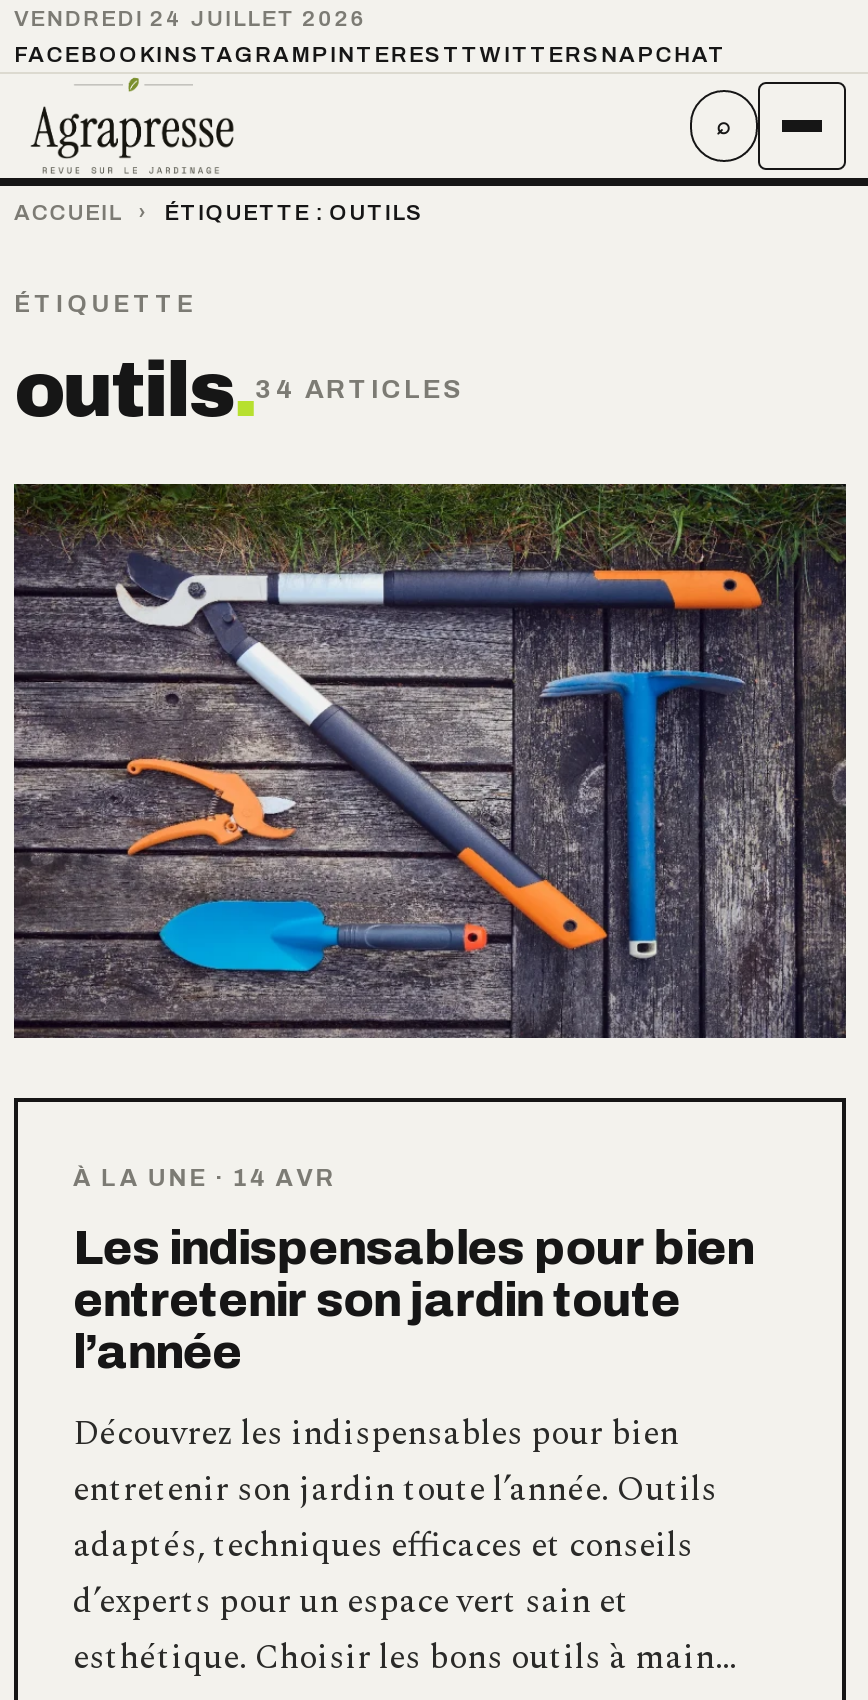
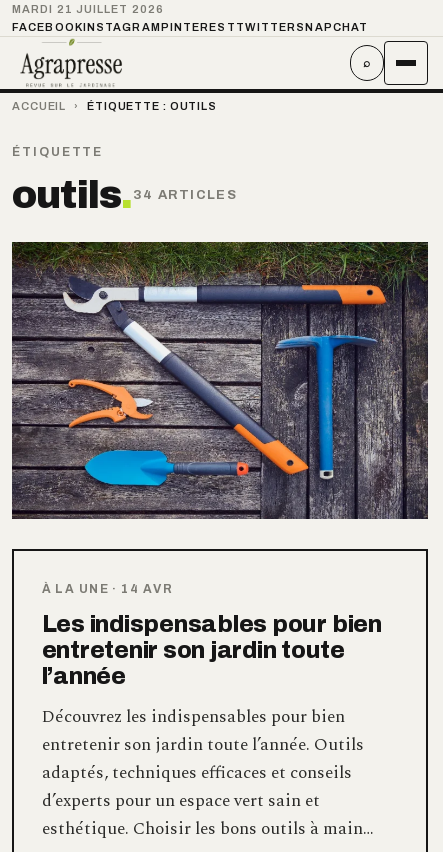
[14,6,367,30] VENDREDI 24 JUILLET 2026 -> [12,3,164,15] MARDI 21 JUILLET 2026

